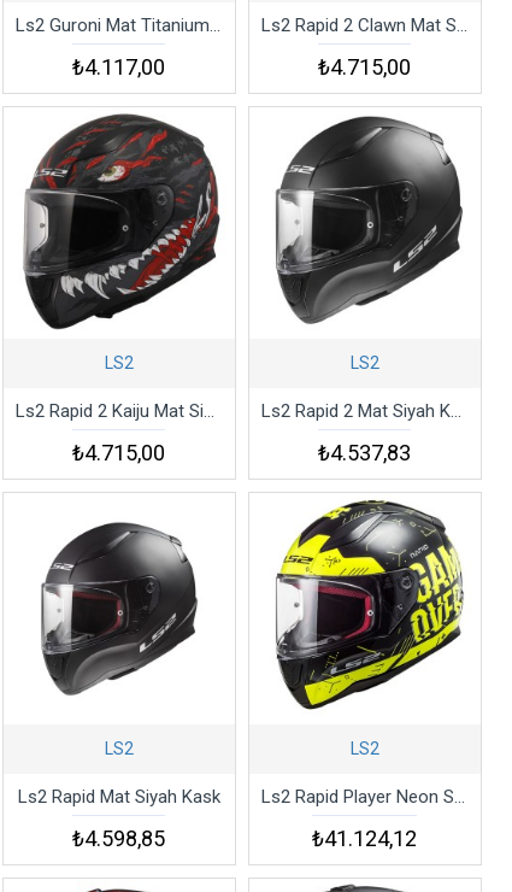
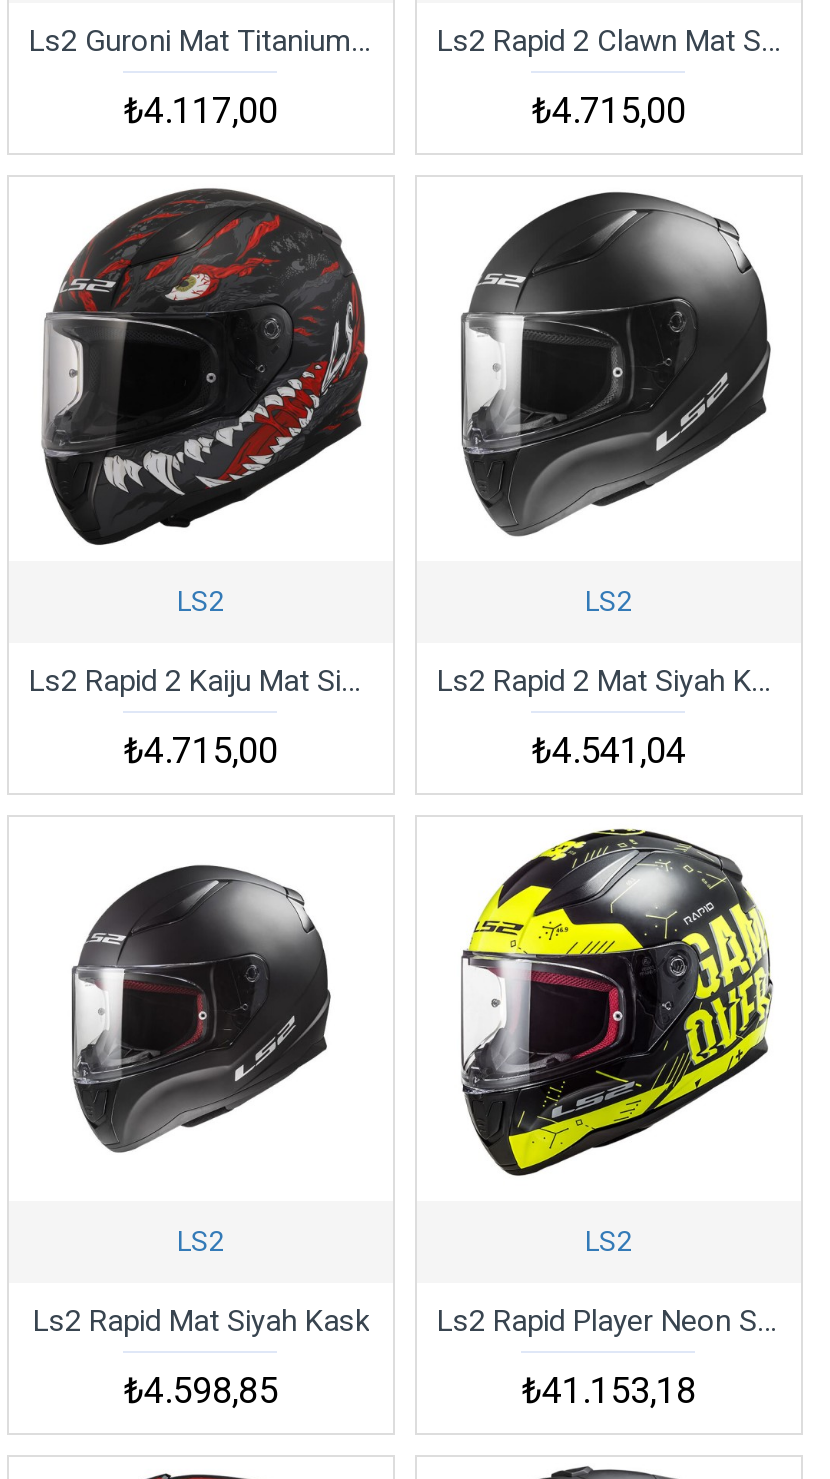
[319,440,411,465] ₺4.537,83 -> [532,729,686,771] ₺4.541,04
[313,826,417,851] ₺41.124,12 -> [522,1369,696,1411] ₺41.153,18

